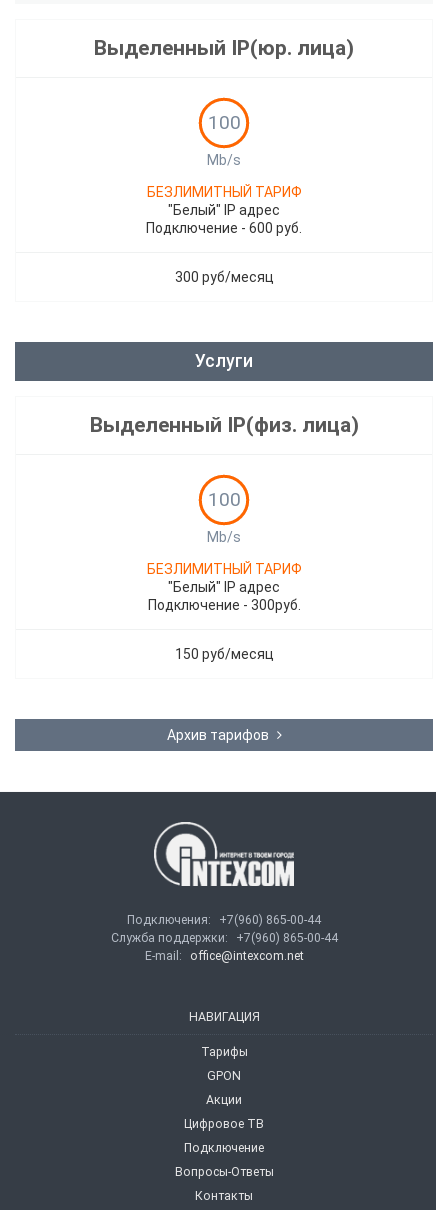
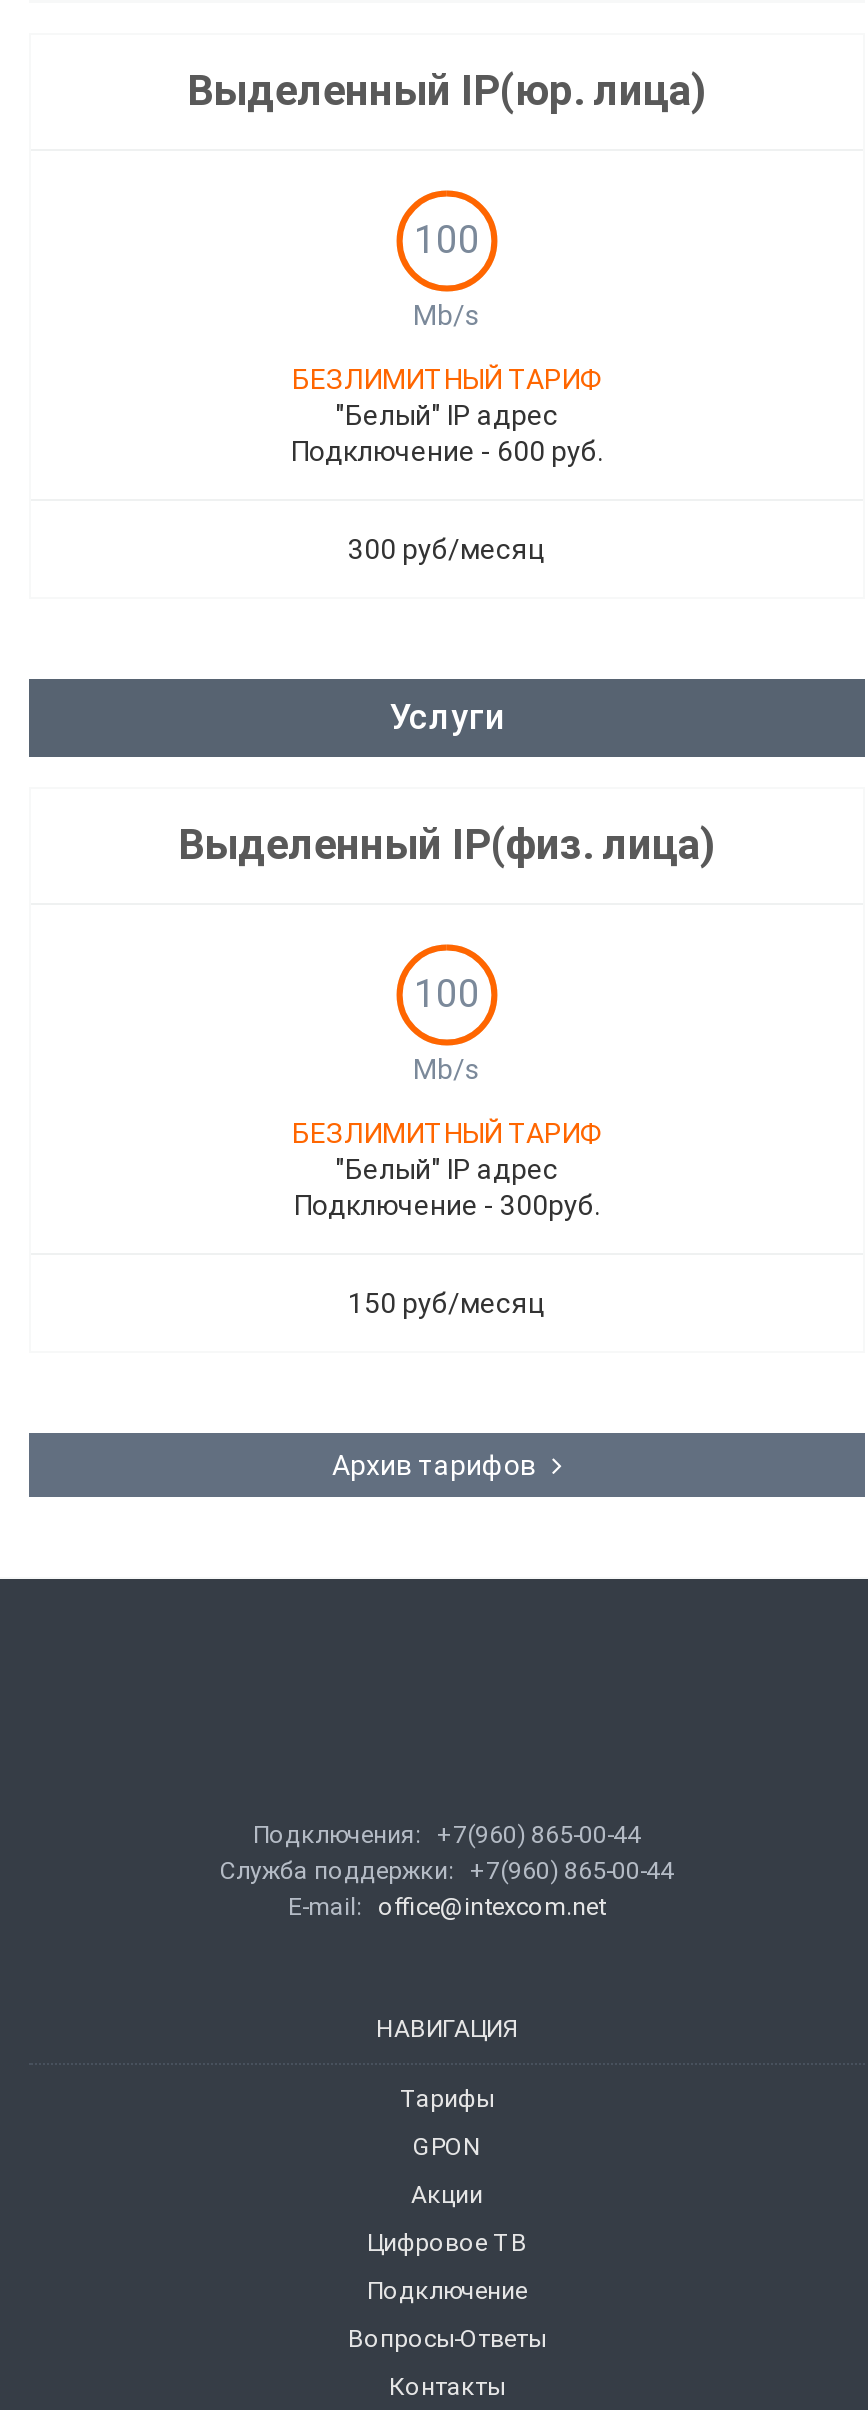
[153,821,295,887] [image] -> none

